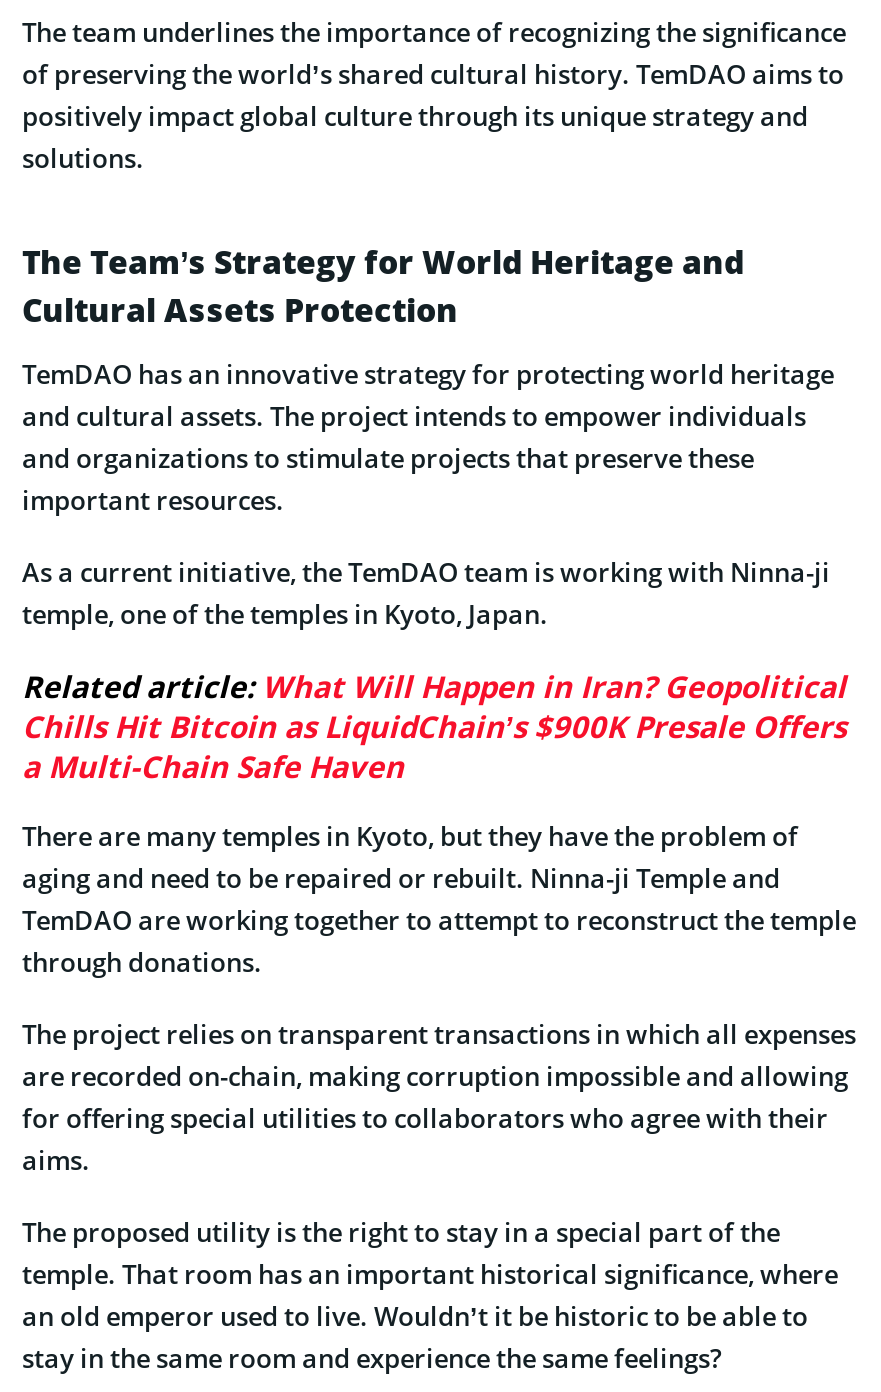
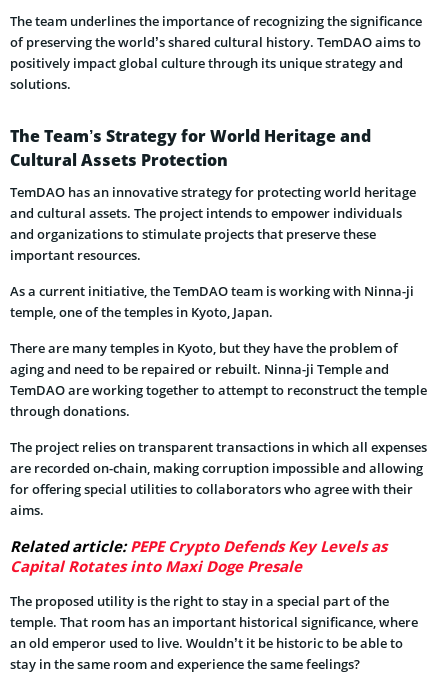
[22,666,846,786] Related article: What Will Happen in Iran? Geopolitical | Chills Hit Bitcoin as LiquidChain’s $900K Presale Offers | a Multi-Chain Safe Haven -> none
moved [22,818,856,1178] -> [10,339,427,519]: There are many temples in Kyoto, but they have the problem of | aging and need to be repaired or rebuilt. Ninna-ji Temple and | TemDAO are working together to attempt to reconstruct the temple | through donations. | The project relies on transparent transactions in which all expenses | are recorded on-chain, making corruption impossible and allowing | for offering special utilities to collaborators who agree with their | aims.
none -> [10,536,387,576] Related article: PEPE Crypto Defends Key Levels as | Capital Rotates into Maxi Doge Presale

